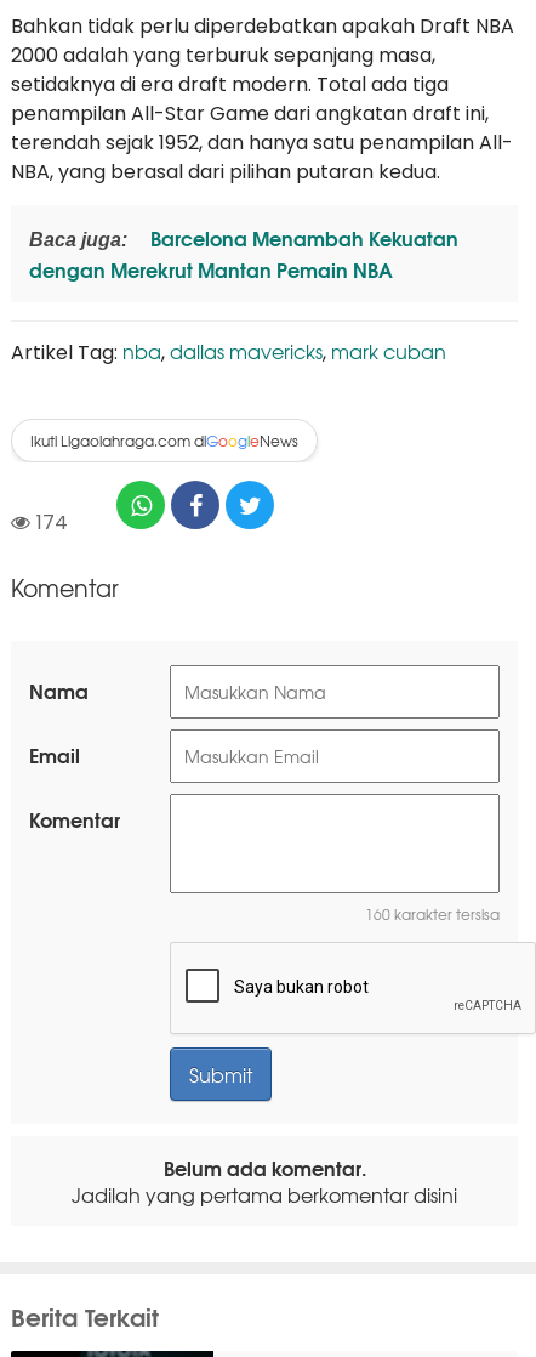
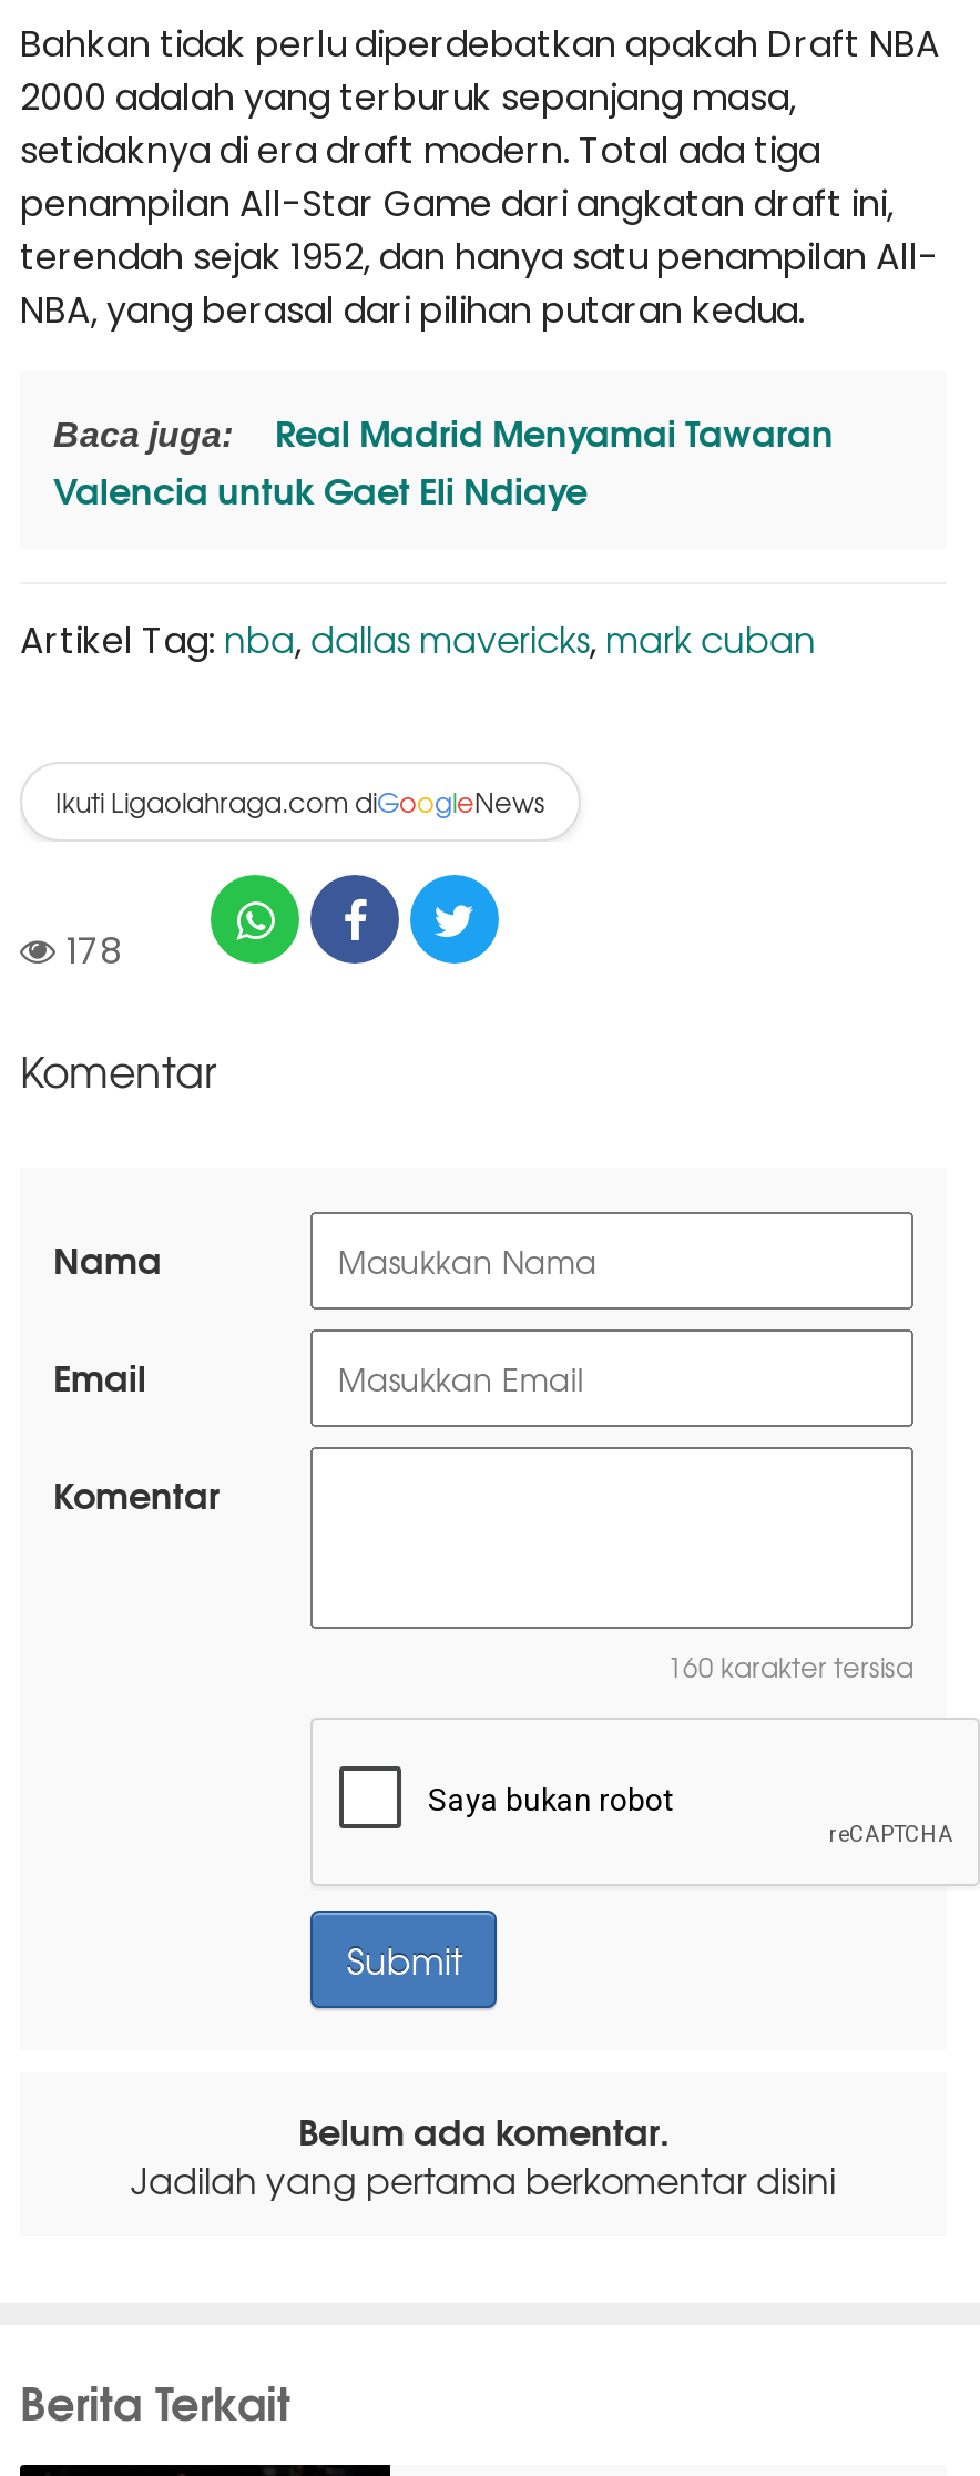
[29,222,458,284] Barcelona Menambah Kekuatan | dengan Merekrut Mantan Pemain NBA -> [53,403,834,516] Real Madrid Menyamai Tawaran | Valencia untuk Gaet Eli Ndiaye
[36,512,68,532] 174 -> [67,933,122,968] 178

